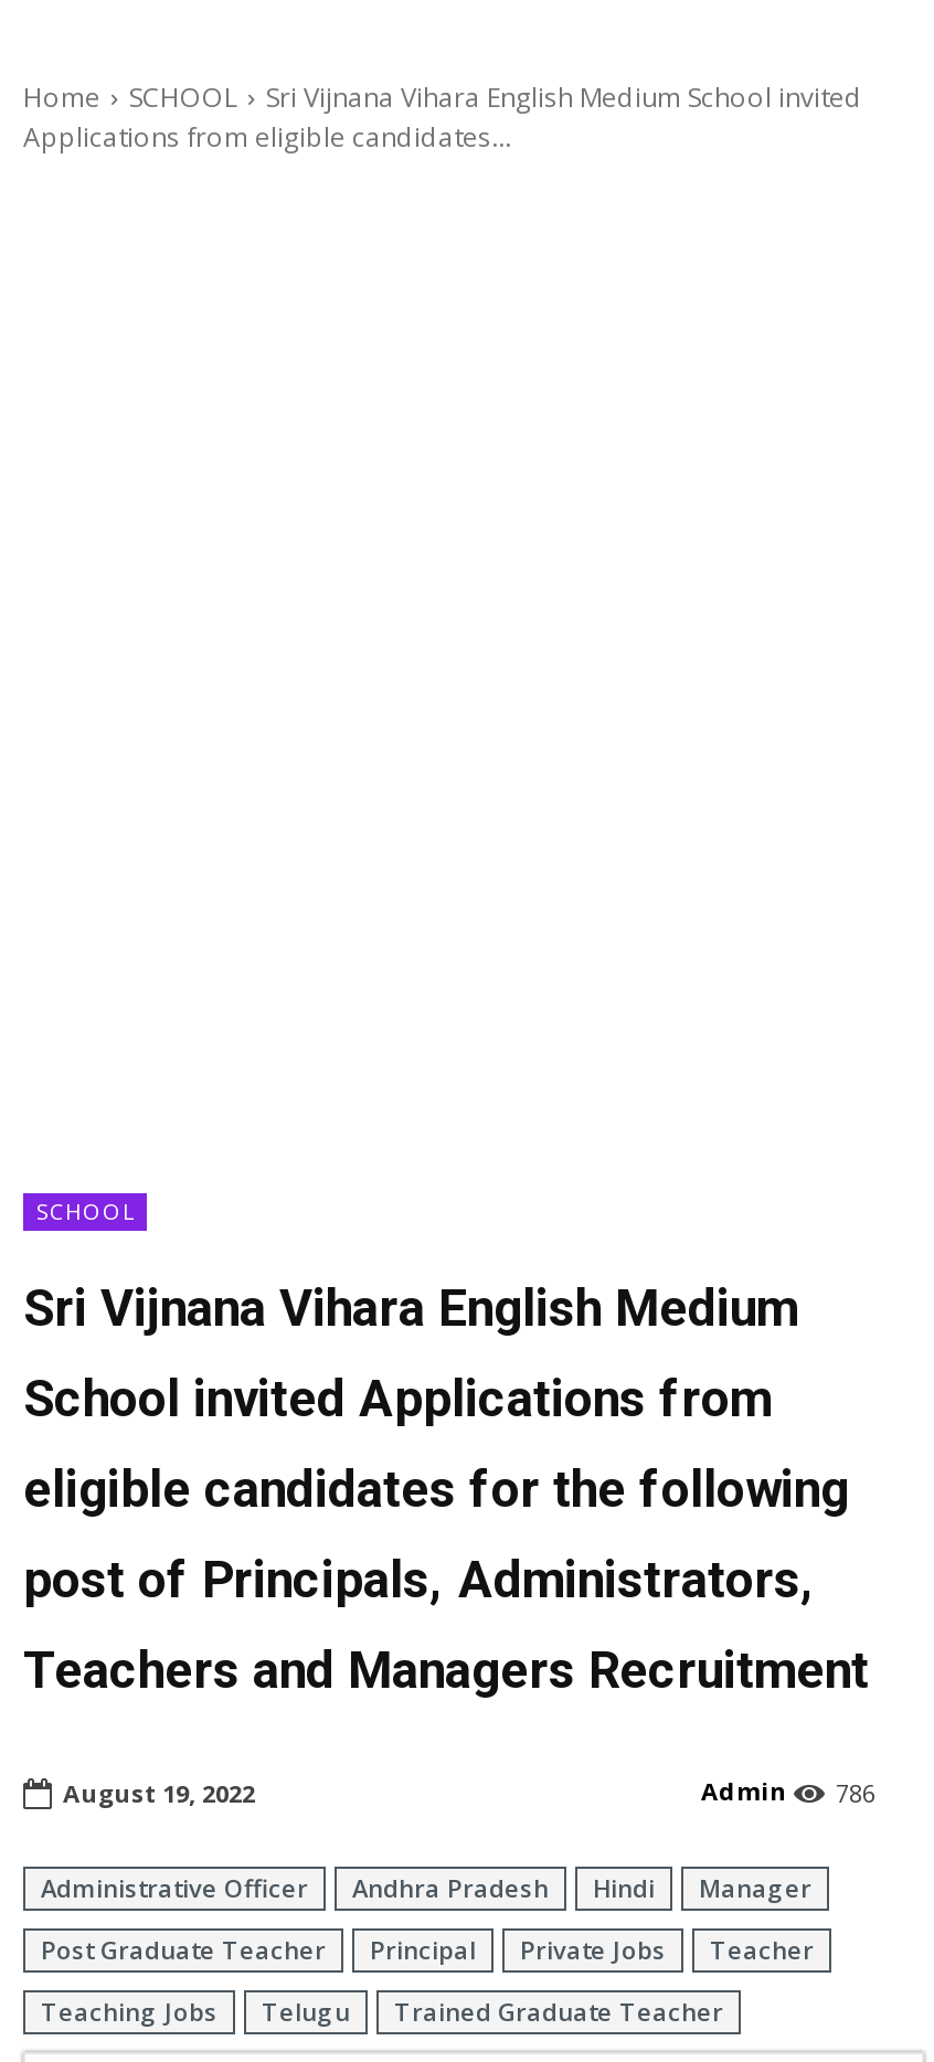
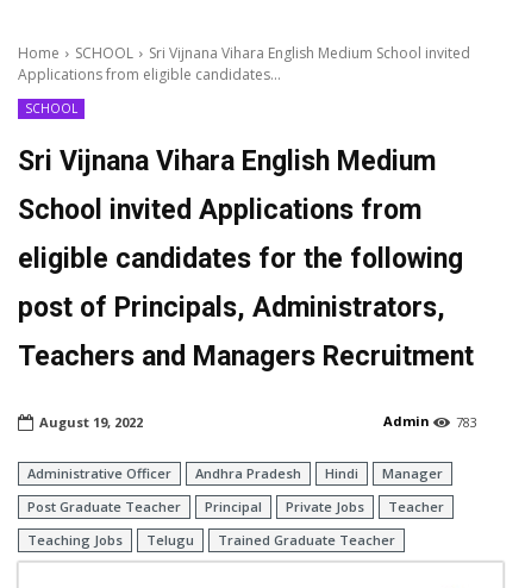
[701,1774,875,1809] Admin 786 -> [383,412,477,431] Admin 783

